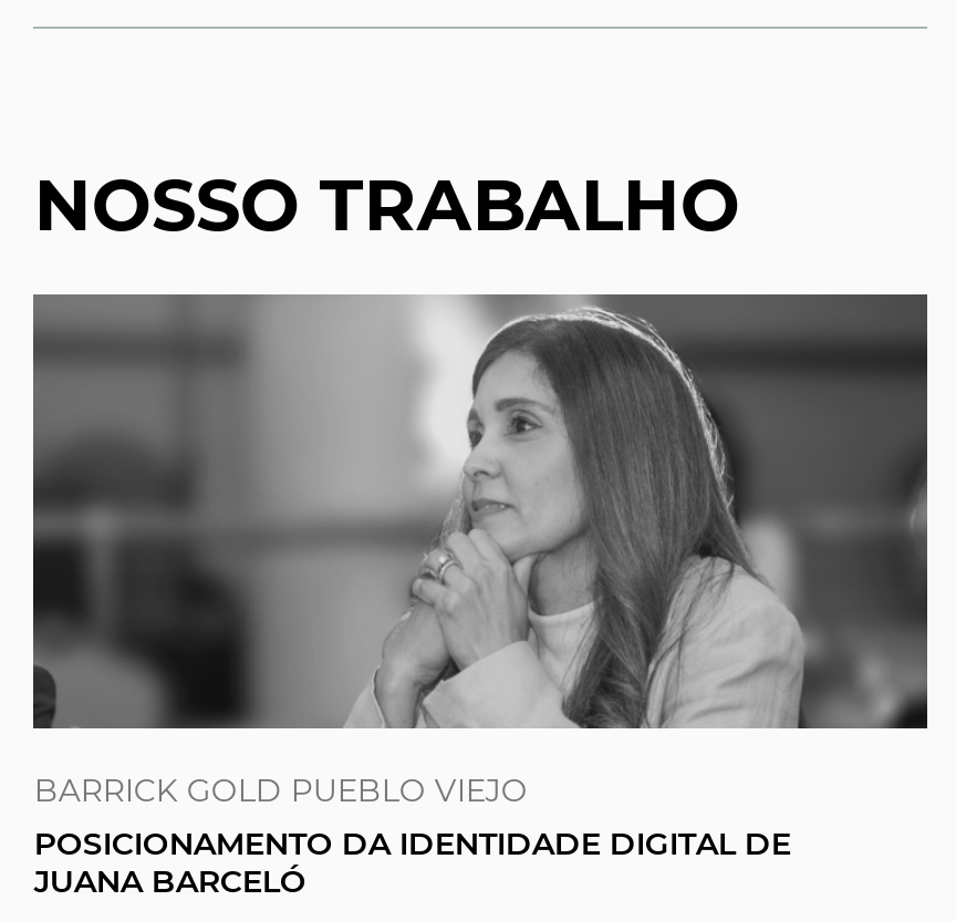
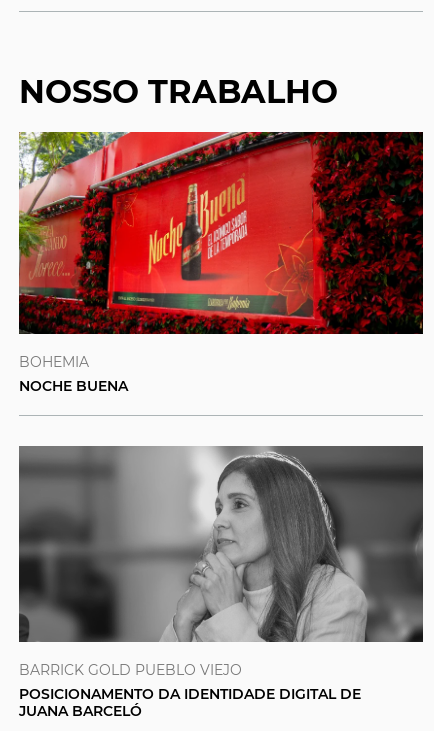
none -> [18,131,424,395] [image] | BOHEMIA | NOCHE BUENA

